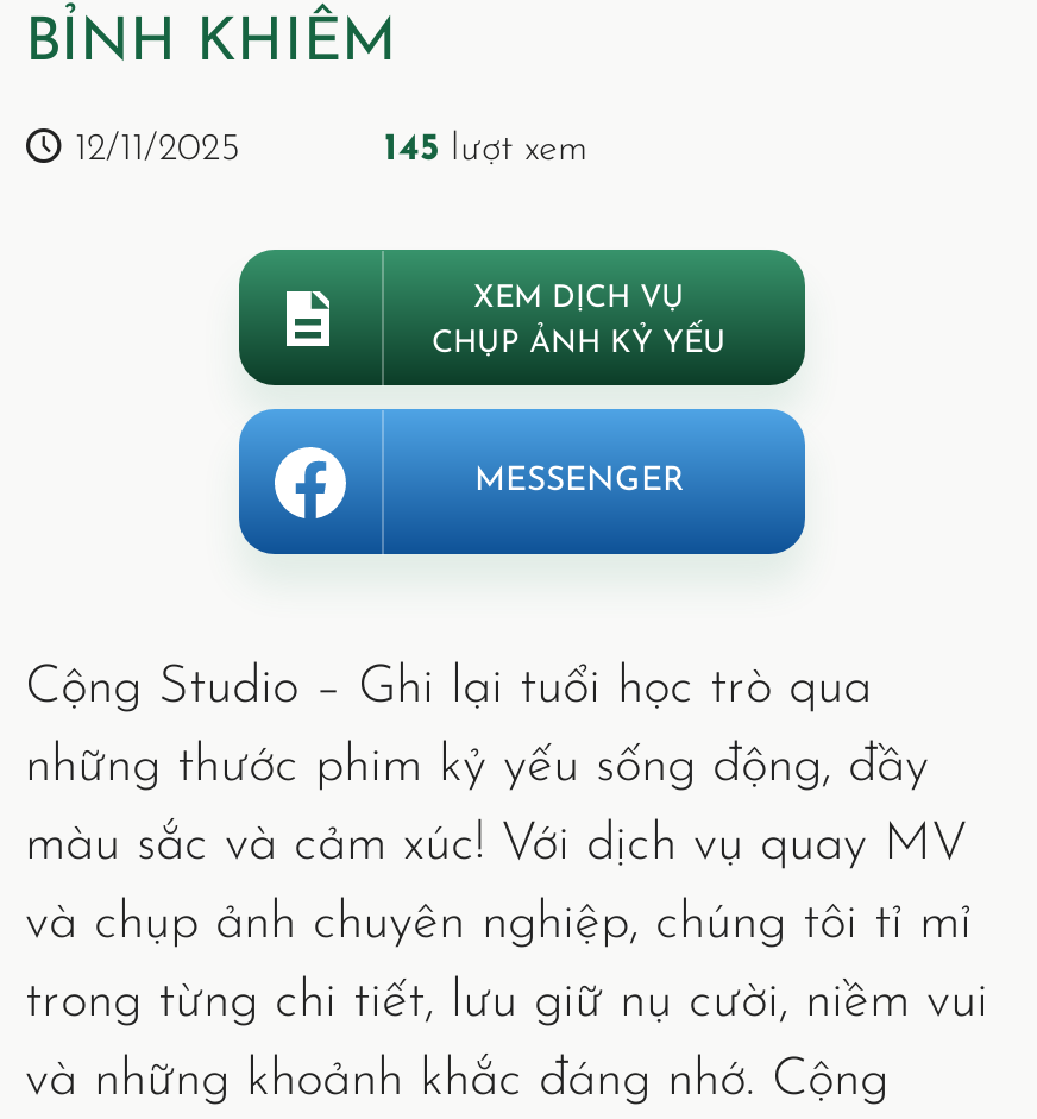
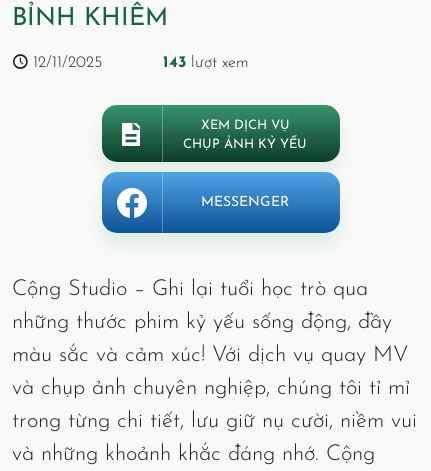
[384,131,589,169] 145 lượt xem -> [163,55,249,71] 143 lượt xem

